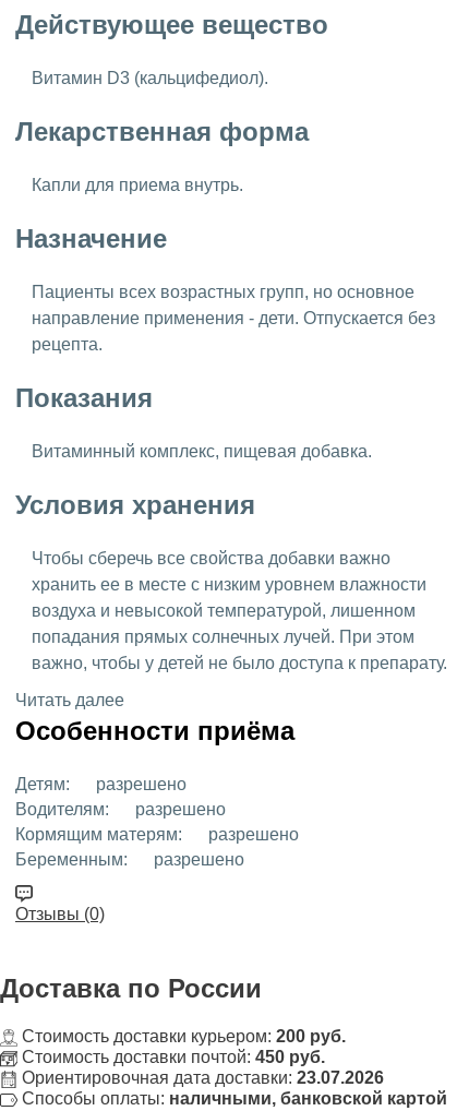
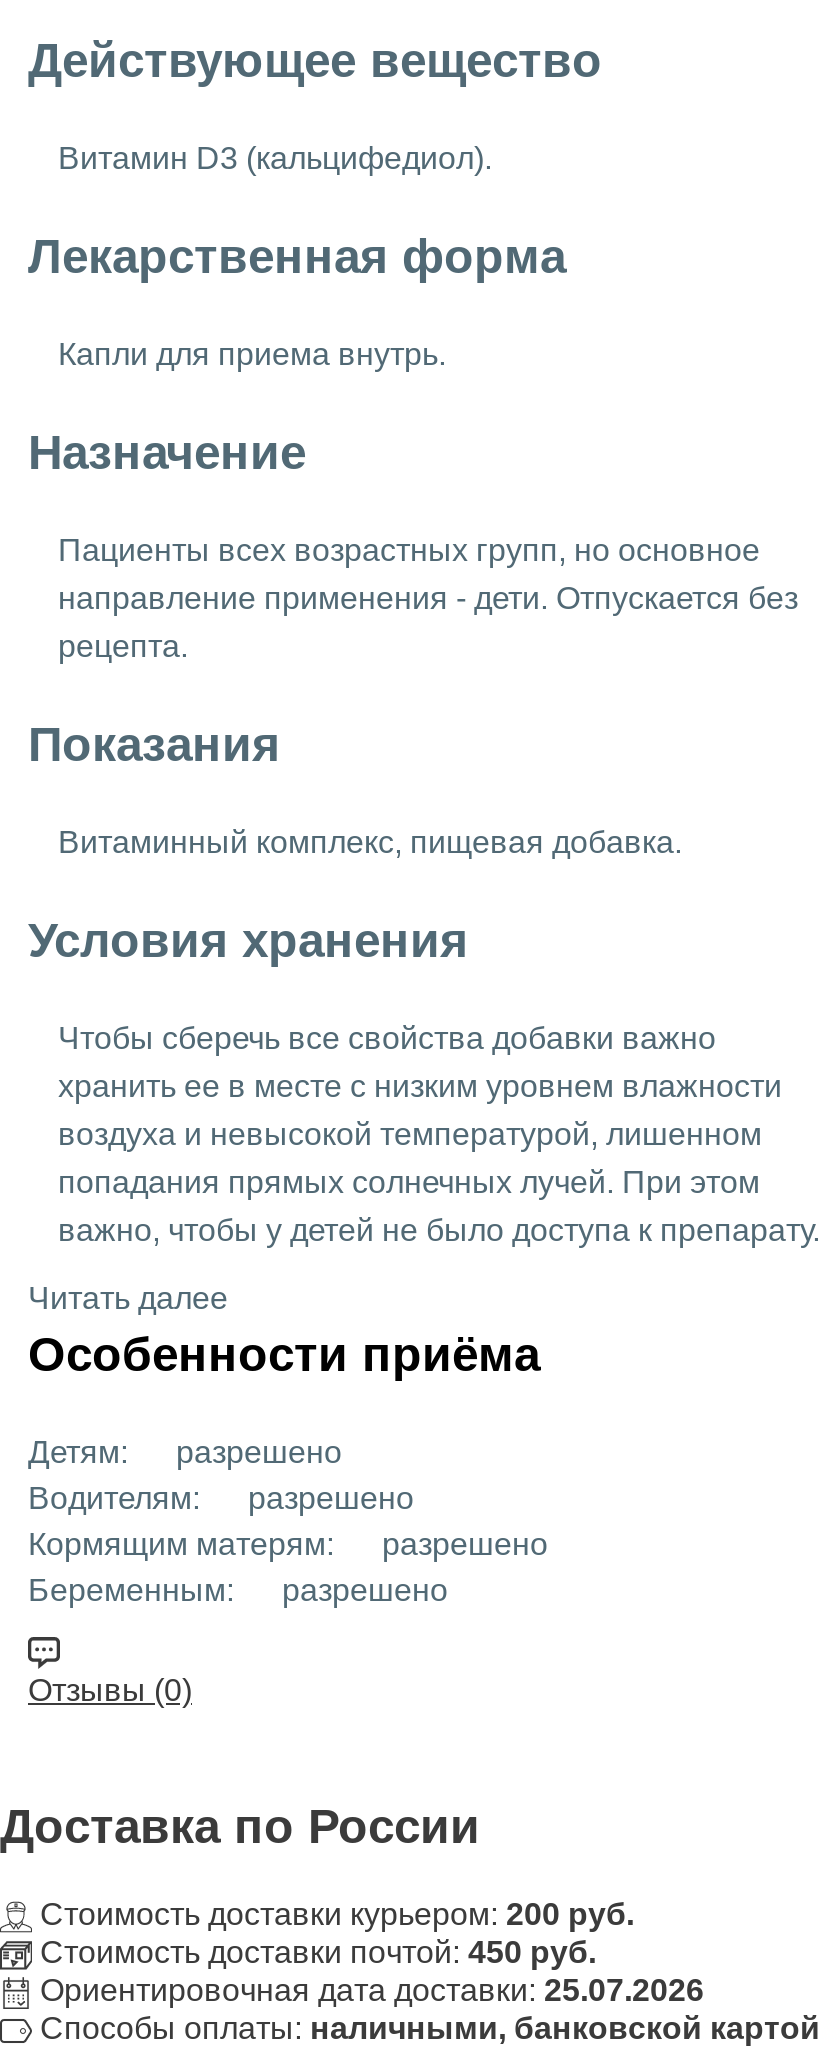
[17,1069,384,1087] Ориентировочная дата доставки: 23.07.2026 -> [32,1974,704,2008] Ориентировочная дата доставки: 25.07.2026

